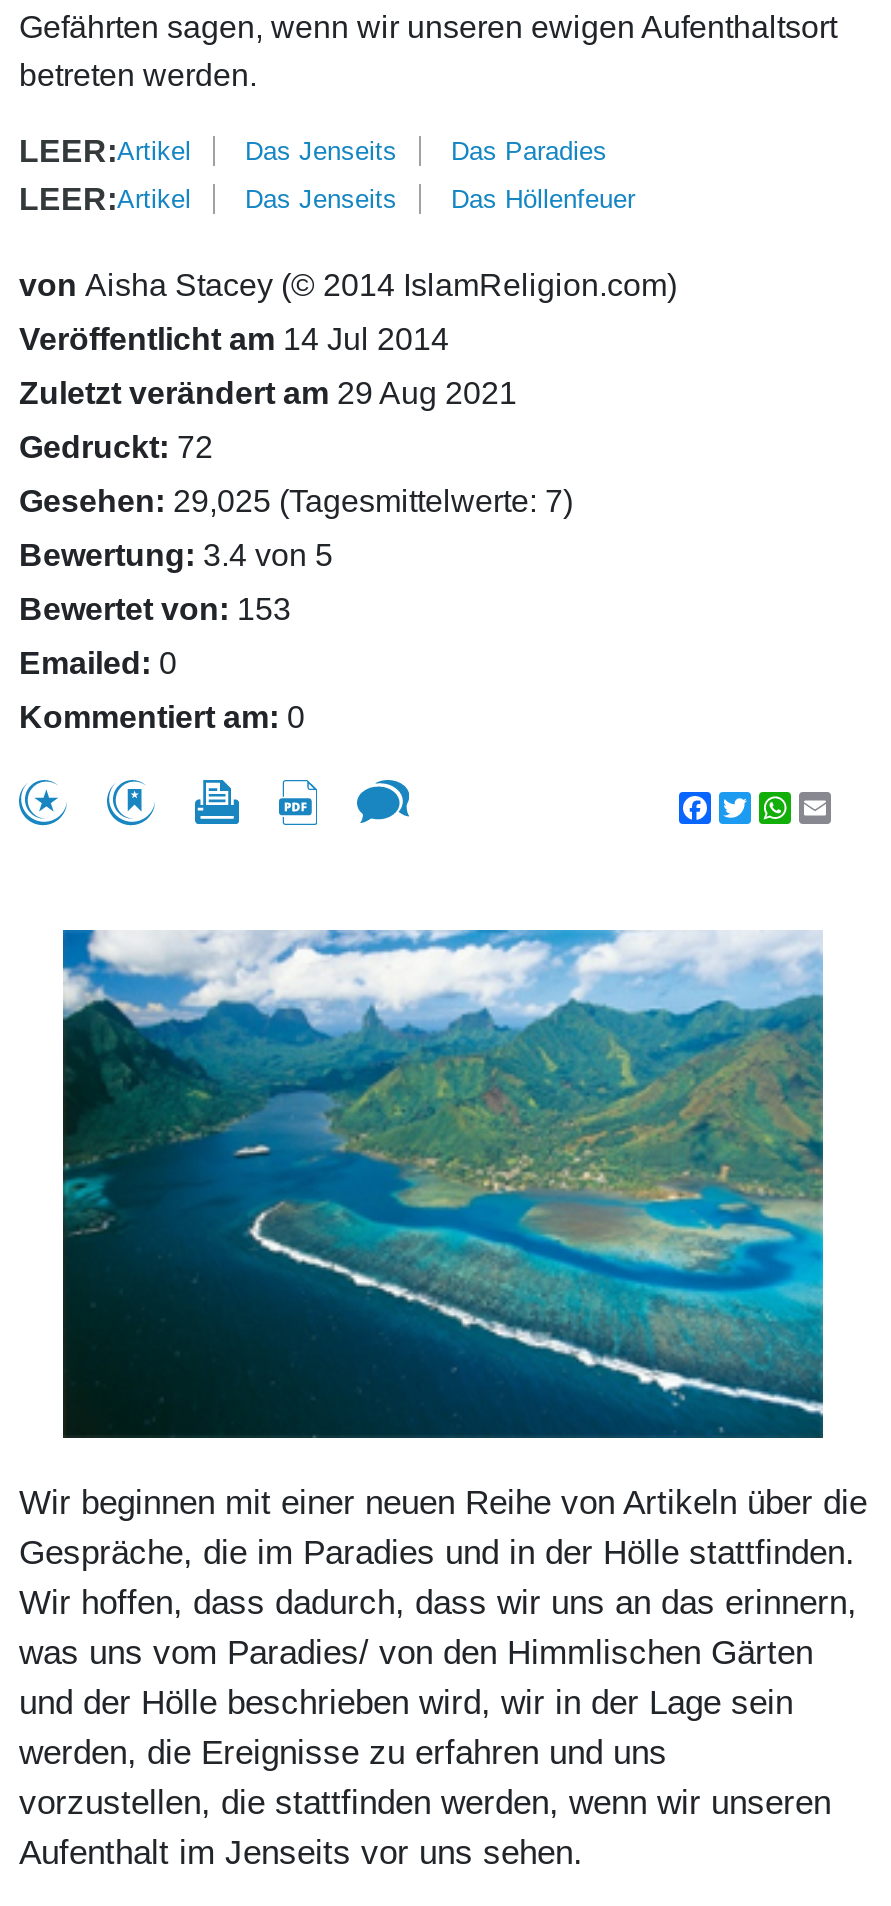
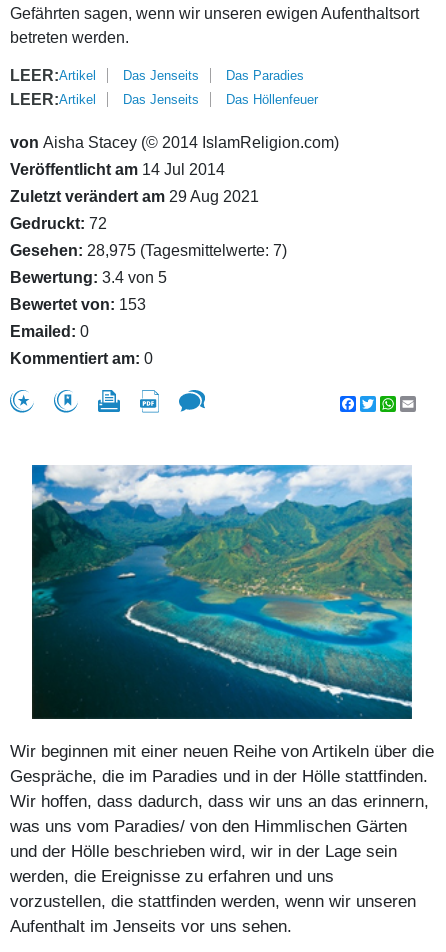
[19,484,573,518] Gesehen: 29,025 (Tagesmittelwerte: 7) -> [10,242,287,259] Gesehen: 28,975 (Tagesmittelwerte: 7)

